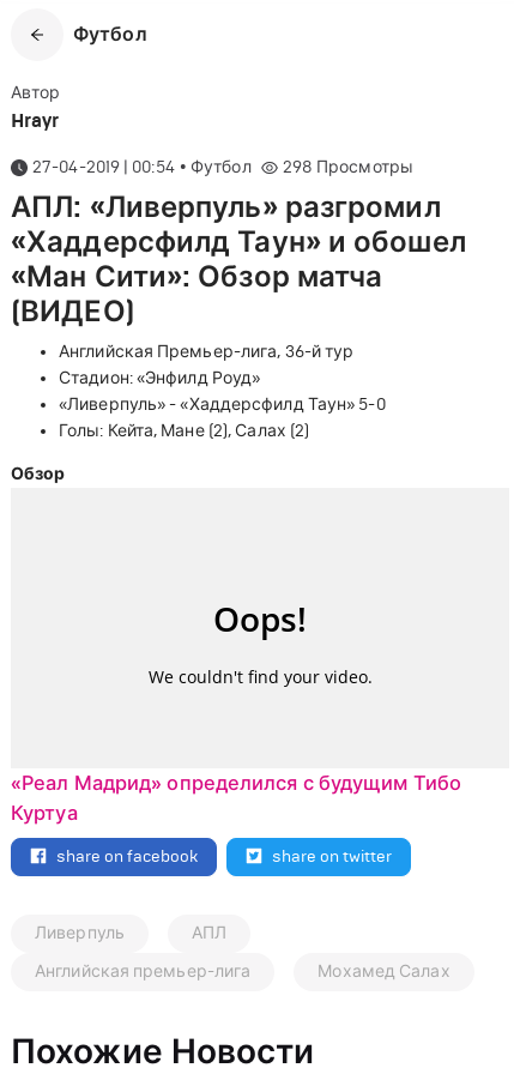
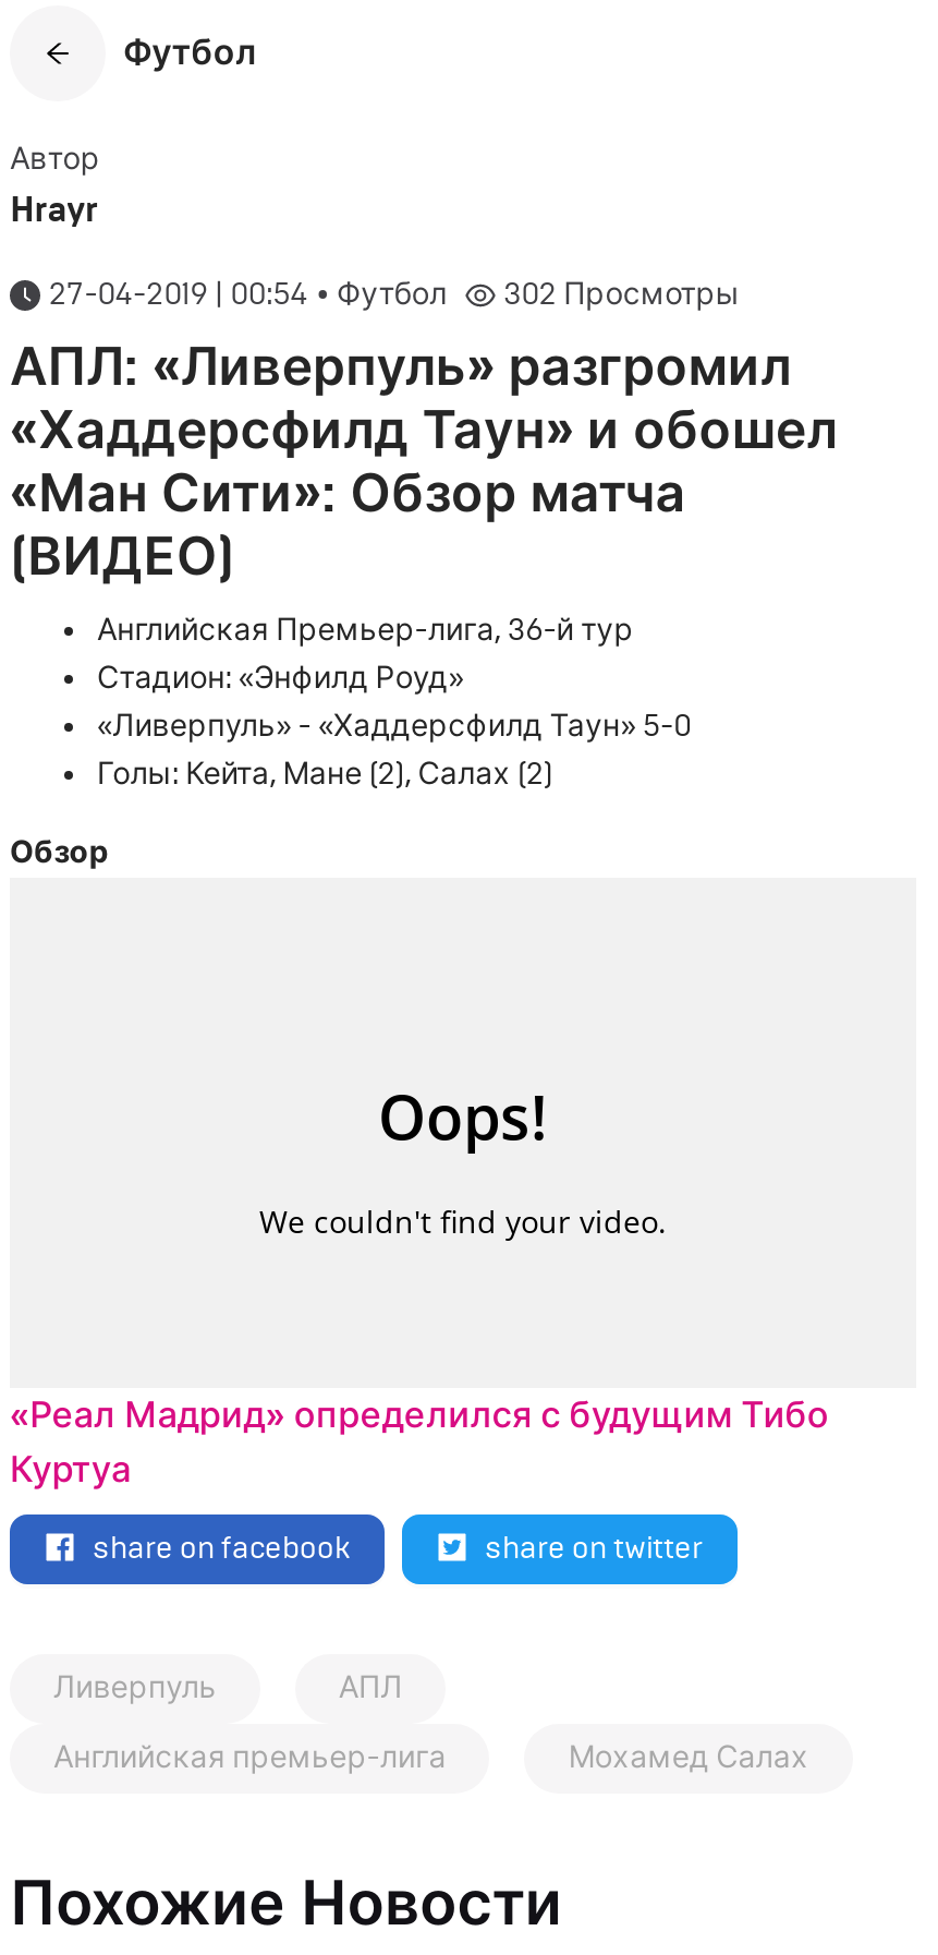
[282,157,413,177] 298 Просмотры -> [504,276,740,313] 302 Просмотры

